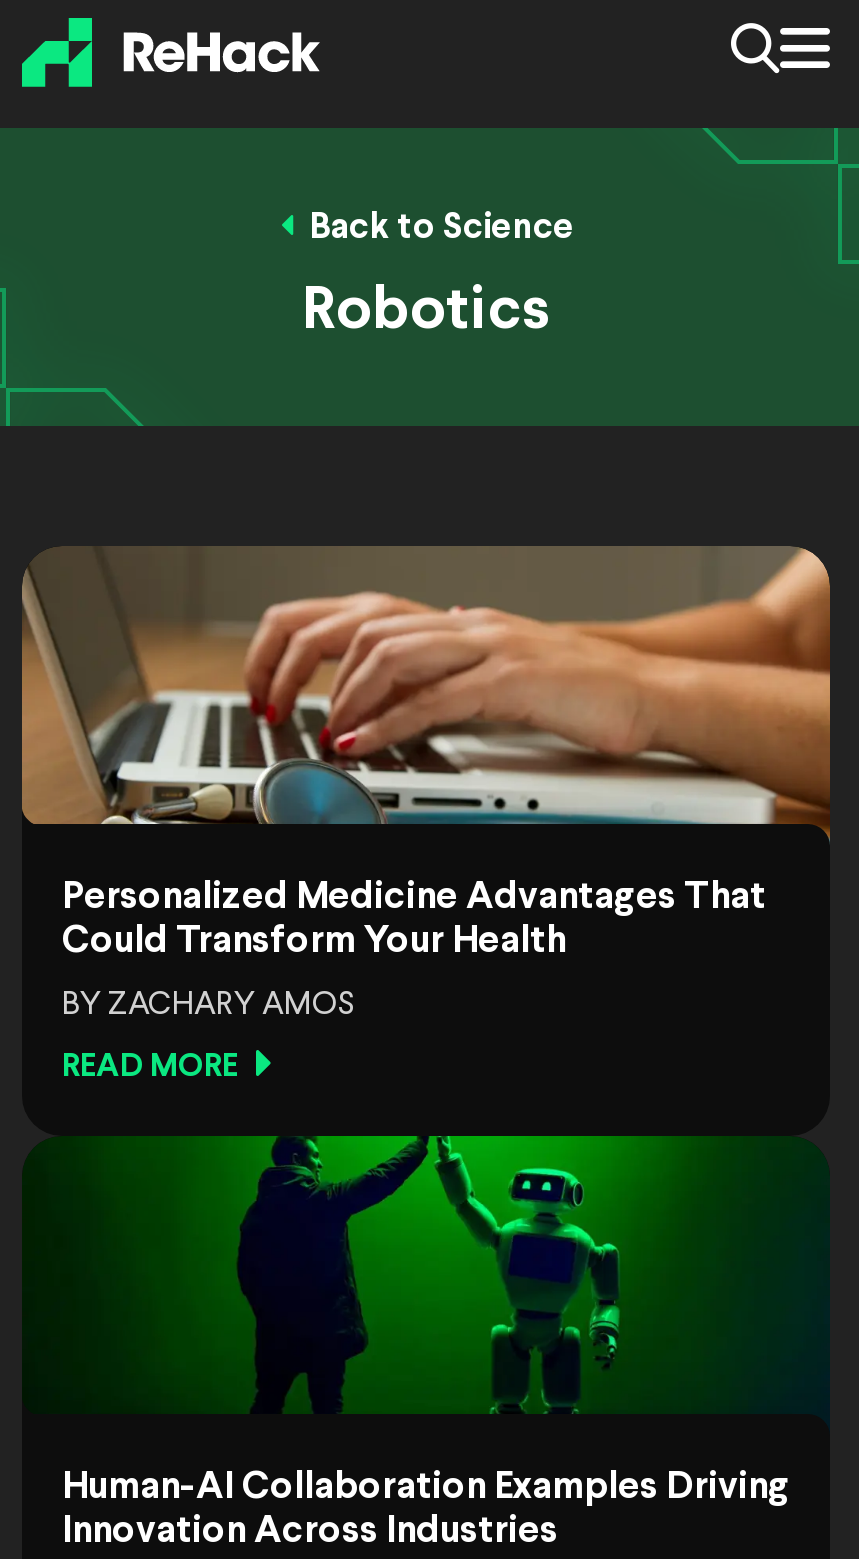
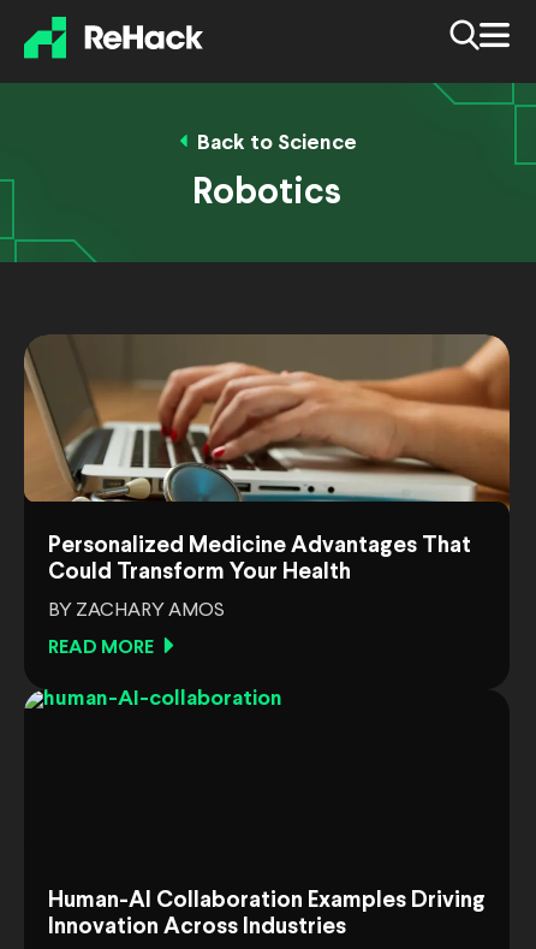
[24,1134,826,1414] [image] -> none

